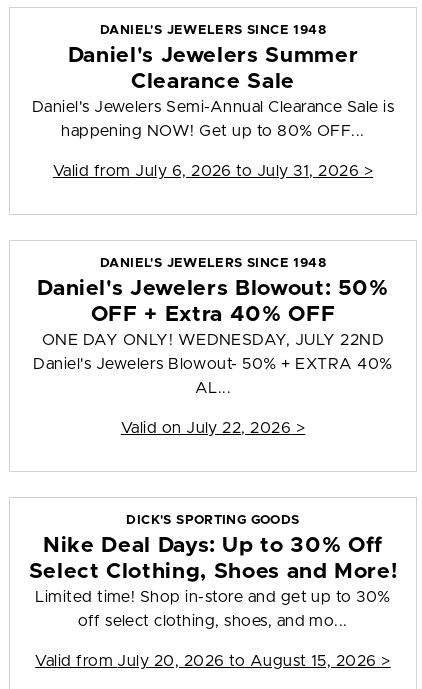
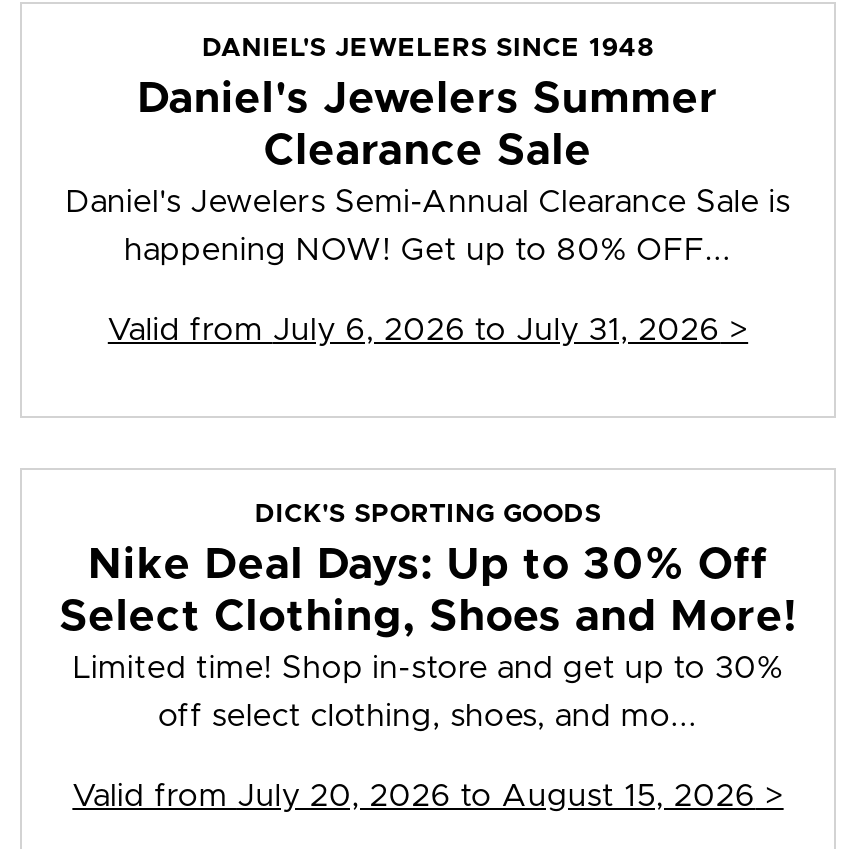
[33,257,393,436] DANIEL'S JEWELERS SINCE 1948 | Daniel's Jewelers Blowout: 50% | OFF + Extra 40% OFF | ONE DAY ONLY! WEDNESDAY, JULY 22ND | Daniel's Jewelers Blowout- 50% + EXTRA 40% | AL... | Valid on July 22, 2026 > -> none

